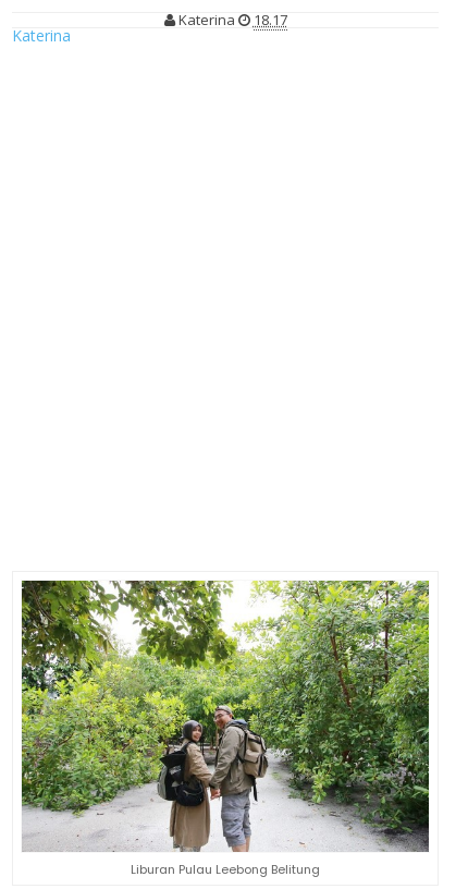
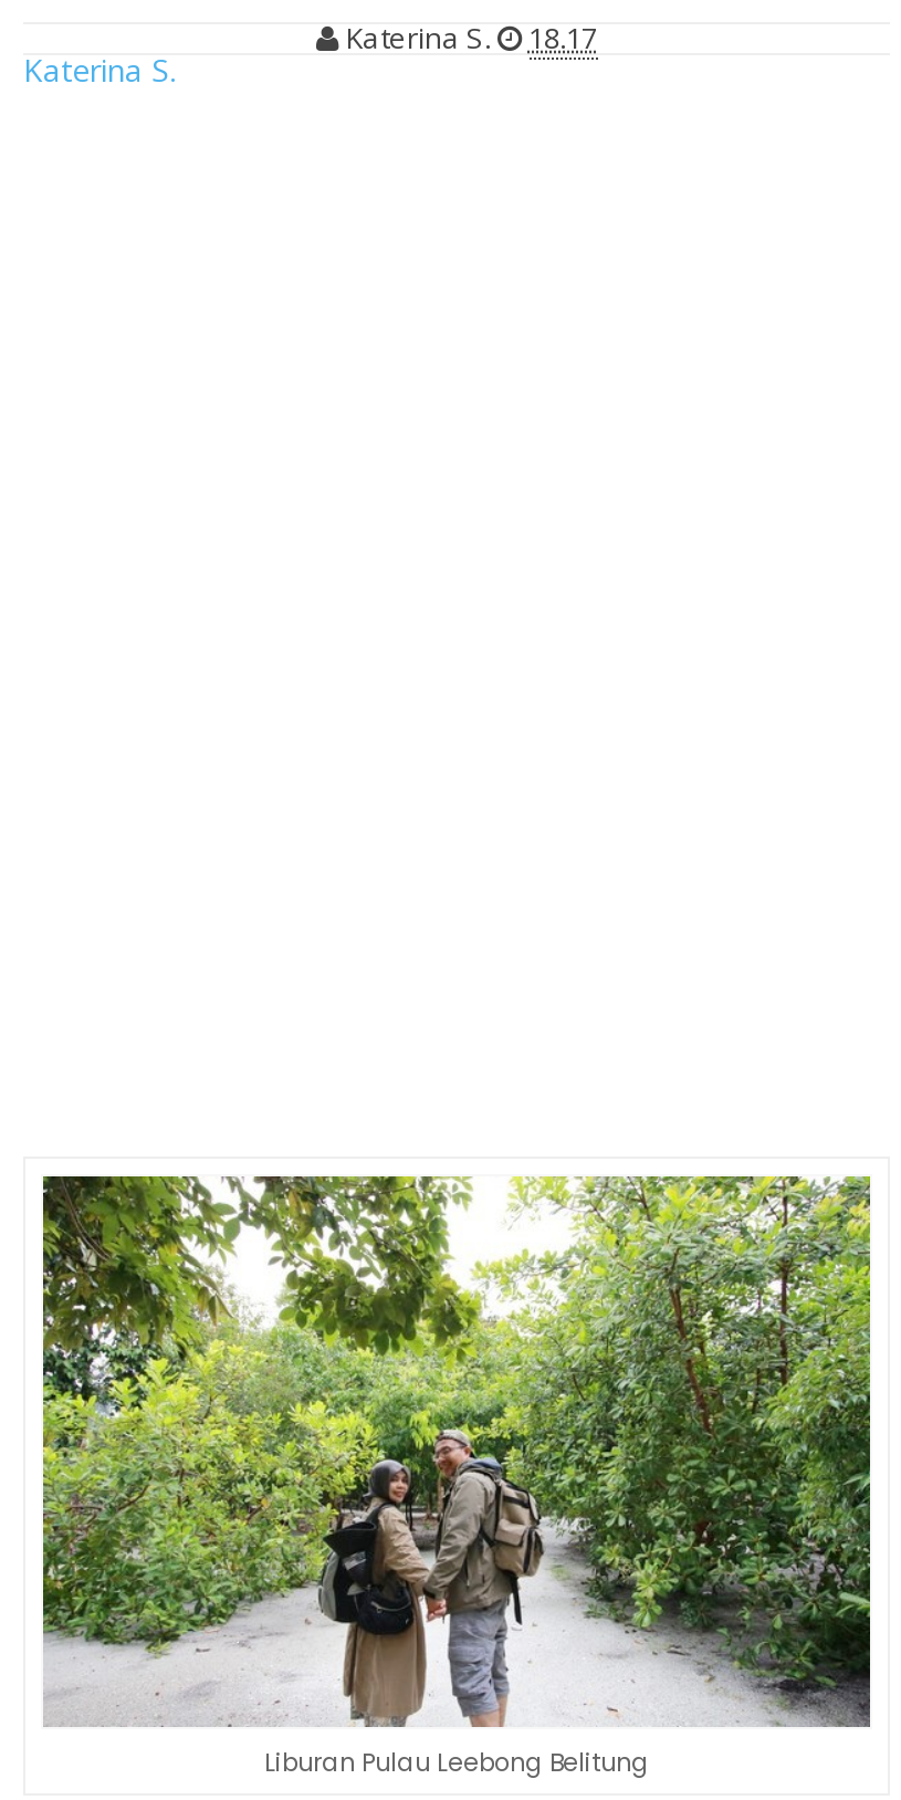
[178,9,235,29] Katerina -> [345,17,491,56] Katerina S.
[12,25,71,45] Katerina -> [23,48,176,90] Katerina S.

